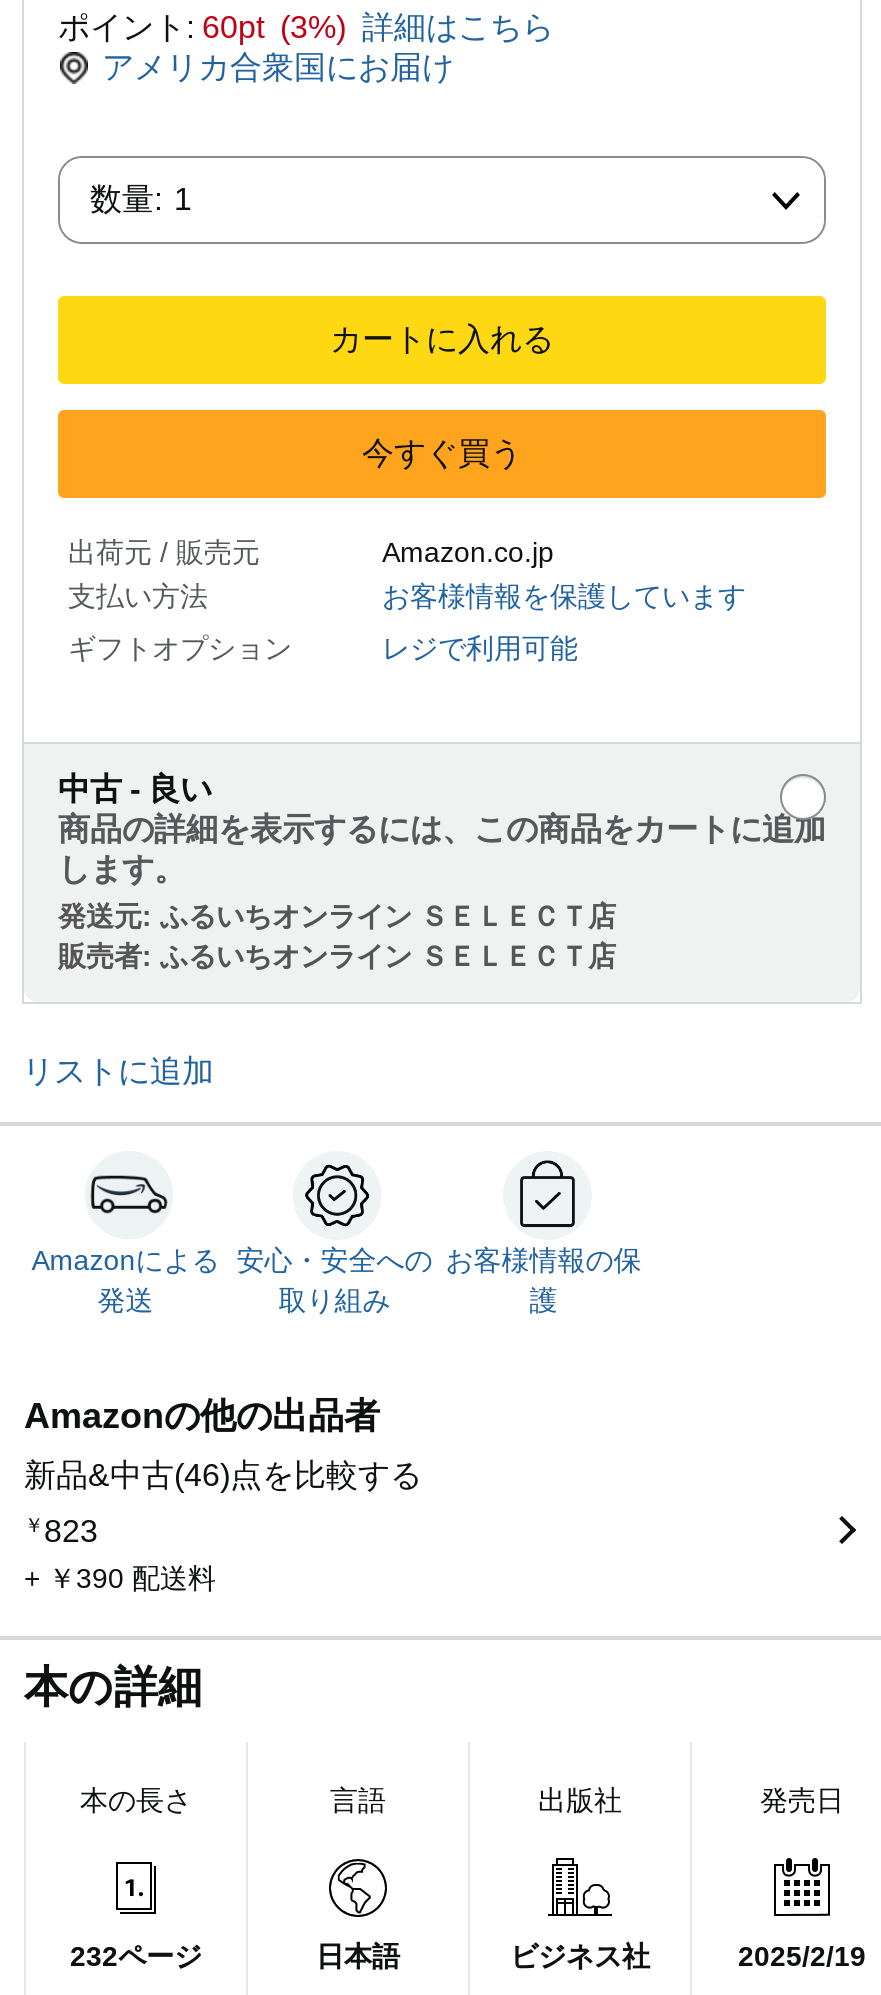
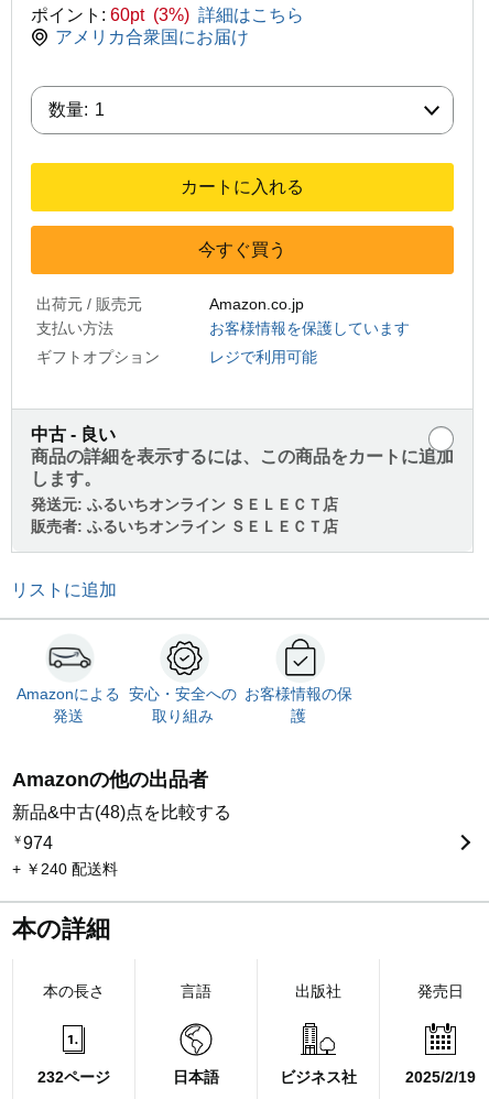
[24,1459,422,1493] 新品&中古(46)点を比較する -> [12,803,231,822] 新品&中古(48)点を比較する
[24,1515,98,1549] ￥823 -> [12,834,53,853] ￥974
[24,1563,216,1595] + ￥390 配送料 -> [12,860,118,878] + ￥240 配送料

